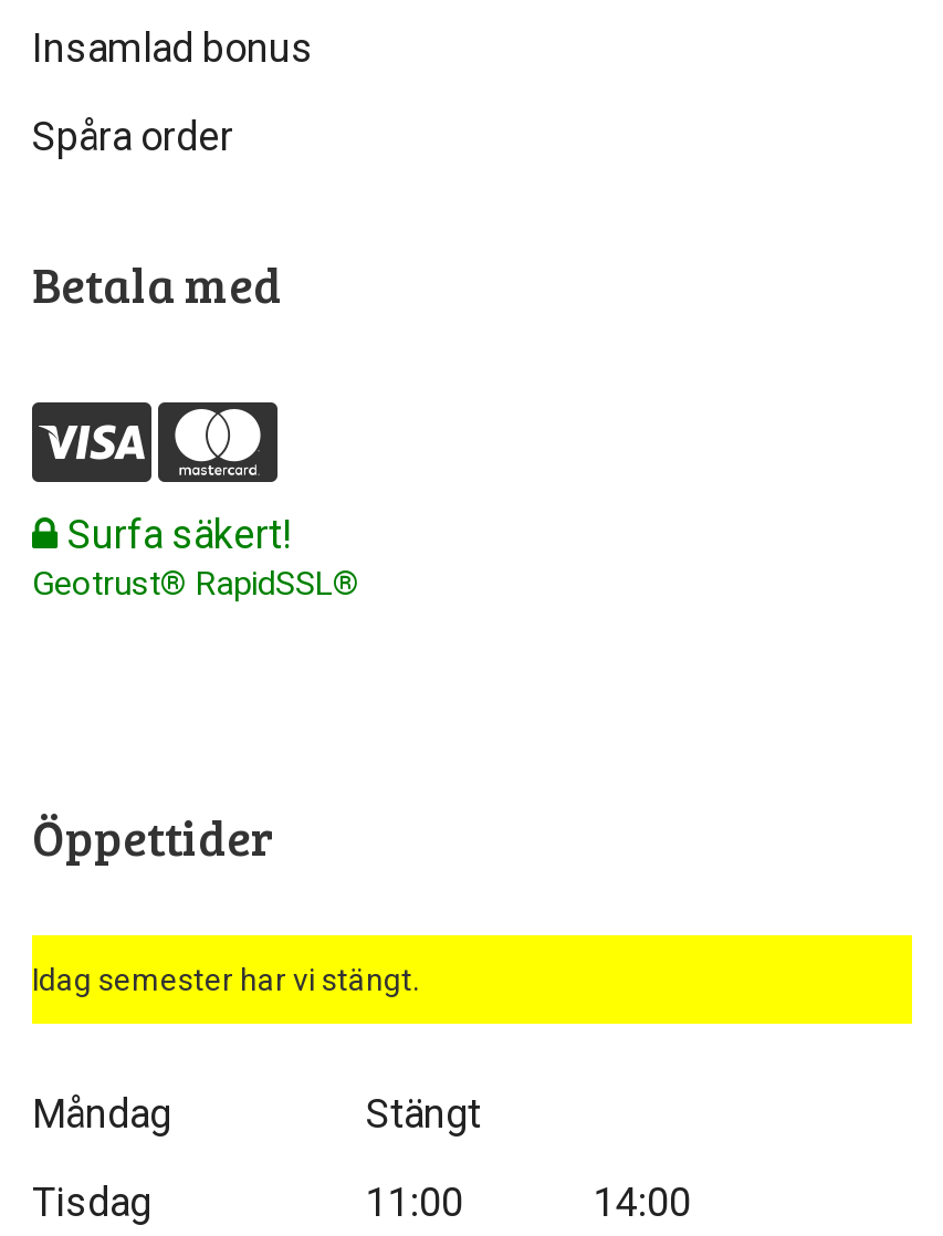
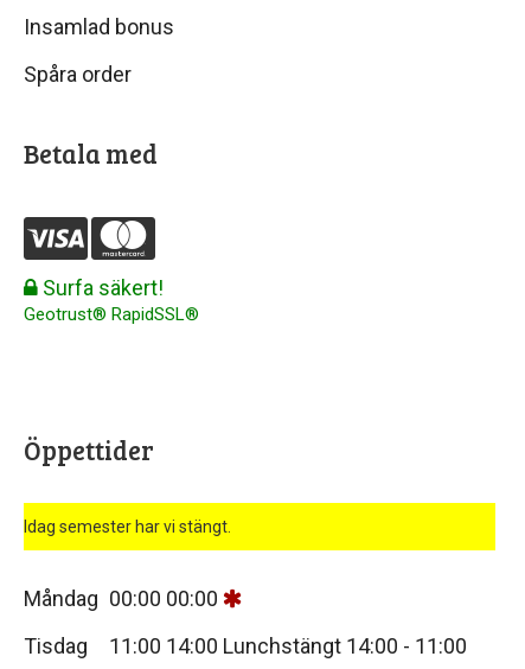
[32,1089,481,1136] Måndag | Stängt -> [24,585,218,610] Måndag 00:00 00:00
[366,1178,691,1224] 11:00 | 14:00 -> [109,633,467,658] 11:00 14:00 Lunchstängt 14:00 - 11:00

